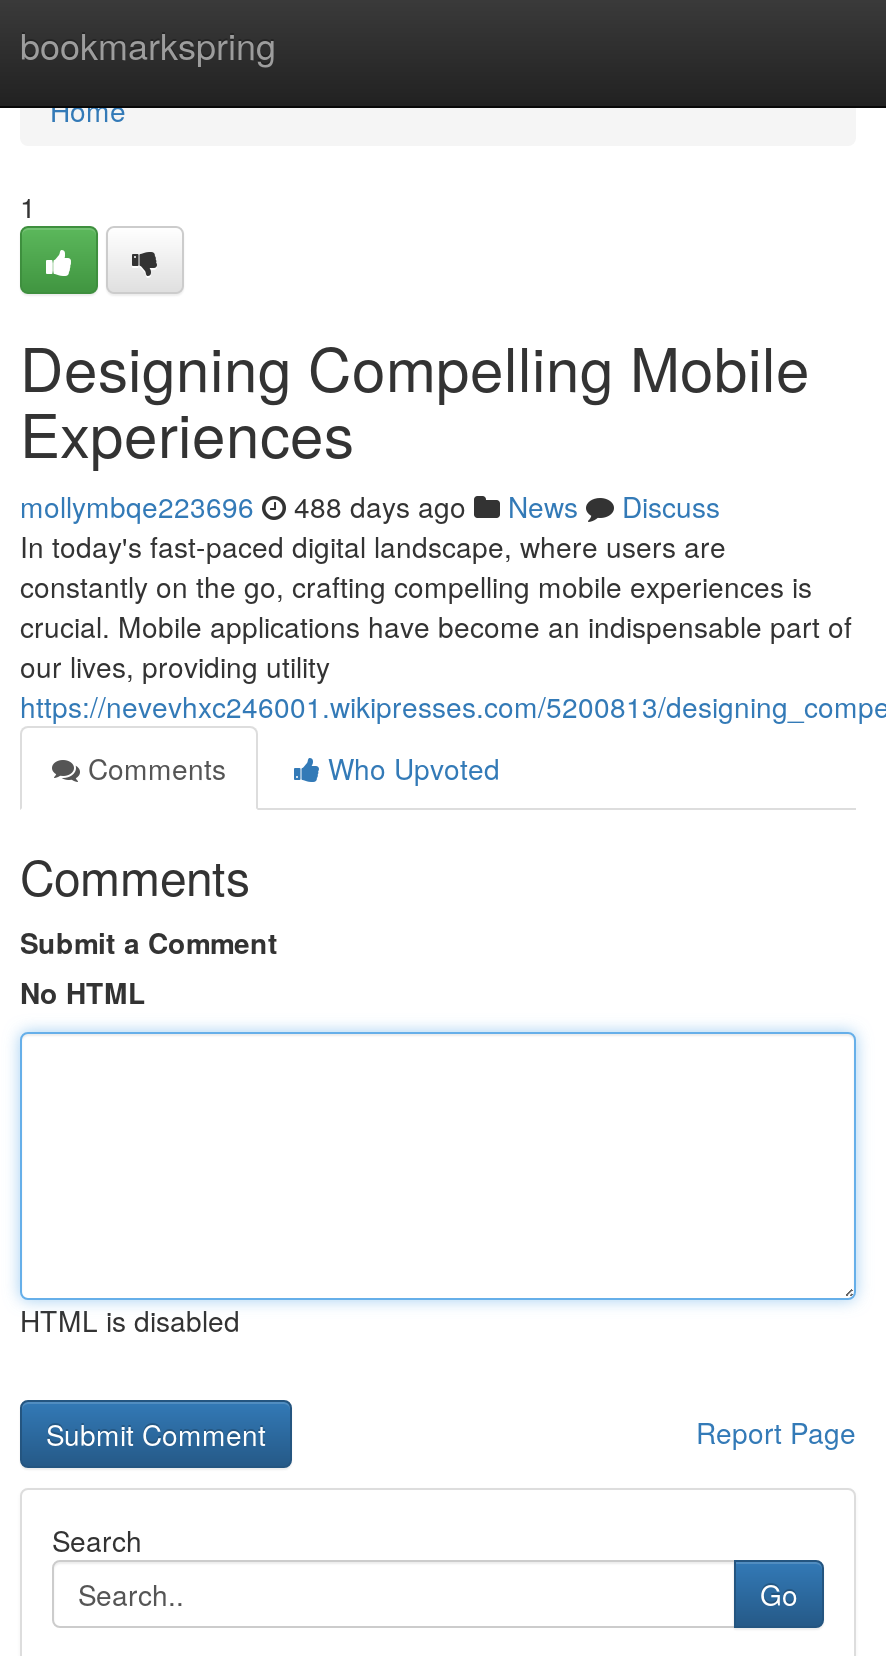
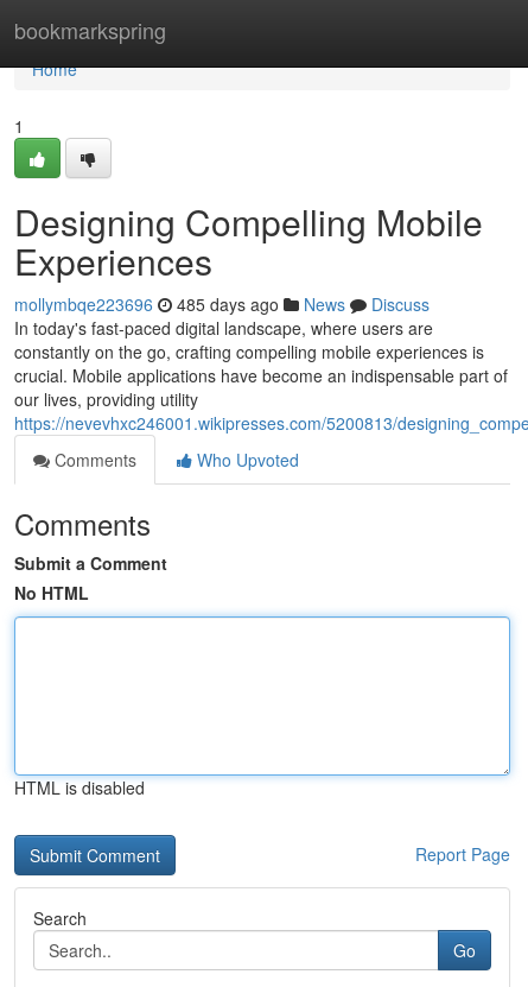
[20,486,720,526] mollymbqe223696 488 days ago News Discuss -> [14,292,430,316] mollymbqe223696 485 days ago News Discuss

